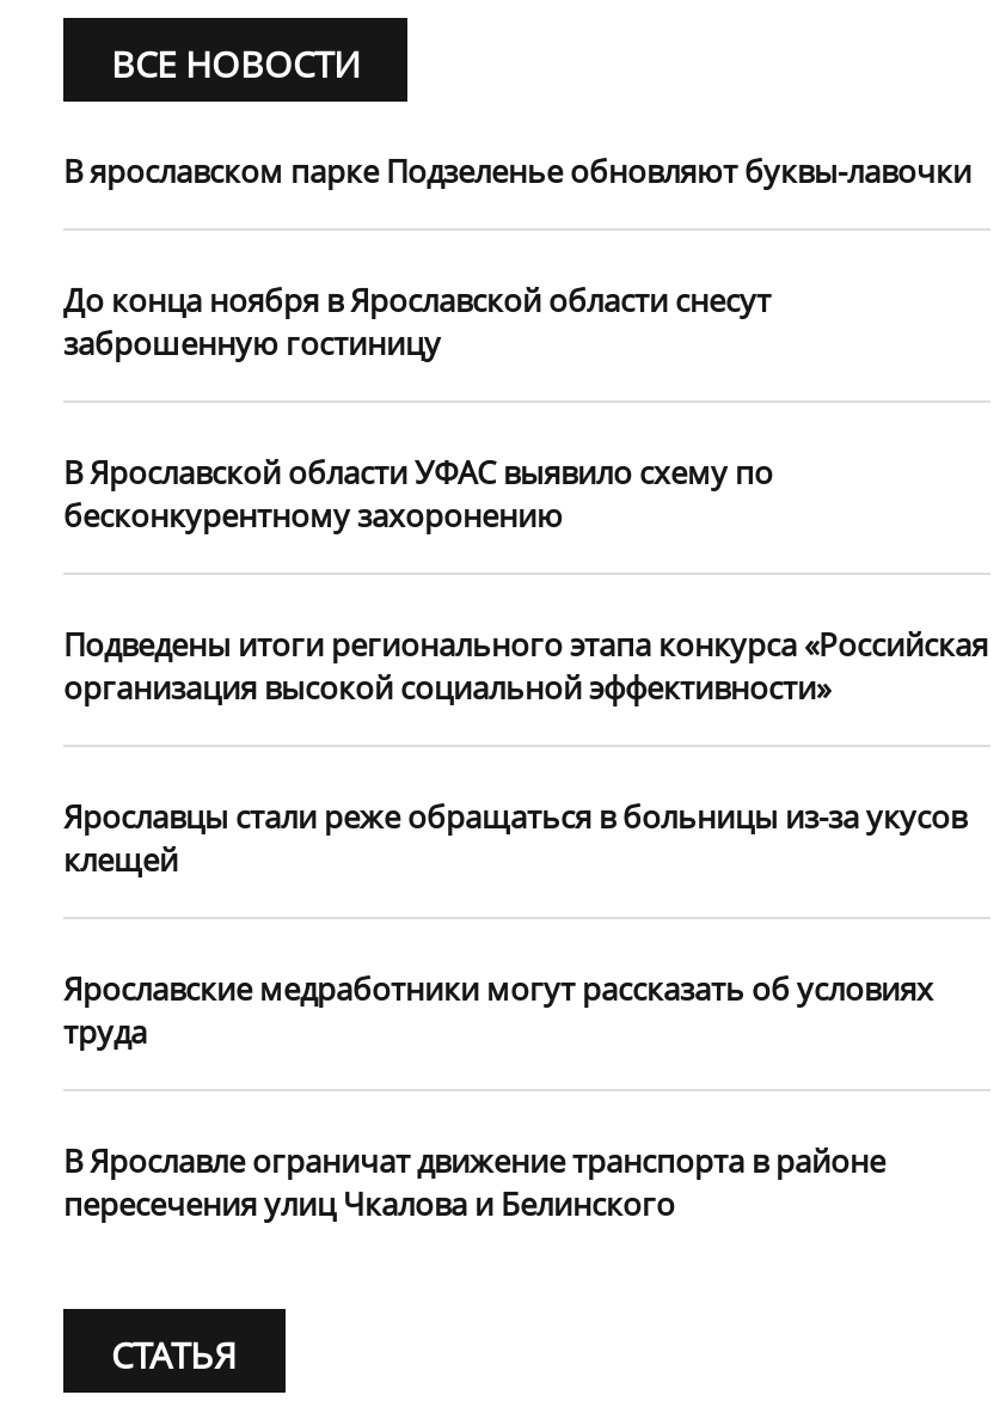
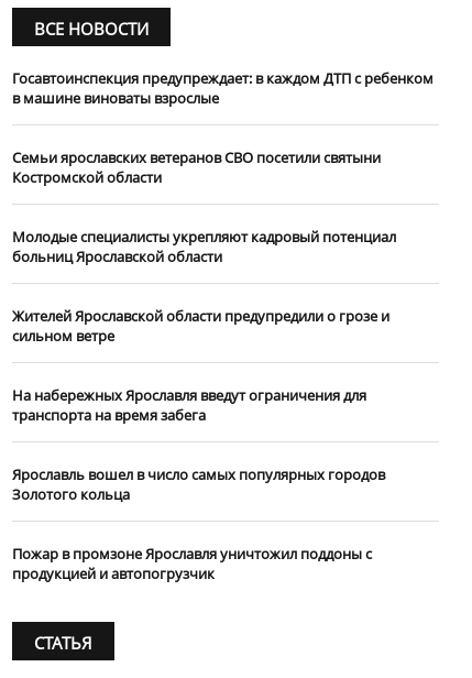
[63,149,971,192] В ярославском парке Подзеленье обновляют буквы-лавочки -> [12,68,433,108] Госавтоинспекция предупреждает: в каждом ДТП с ребенком | в машине виноваты взрослые
[63,278,771,364] До конца ноября в Ярославской области снесут | заброшенную гостиницу -> [12,147,381,187] Семьи ярославских ветеранов СВО посетили святыни | Костромской области
[63,450,773,536] В Ярославской области УФАС выявило схему по | бесконкурентному захоронению -> [12,227,396,266] Молодые специалисты укрепляют кадровый потенциал | больниц Ярославской области
[63,622,988,708] Подведены итоги регионального этапа конкурса «Российская | организация высокой социальной эффективности» -> [12,306,389,345] Жителей Ярославской области предупредили о грозе и | сильном ветре
[63,794,967,881] Ярославцы стали реже обращаться в больницы из-за укусов | клещей -> [12,385,366,425] На набережных Ярославля введут ограничения для | транспорта на время забега
[63,967,933,1053] Ярославские медработники могут рассказать об условиях | труда -> [12,464,385,504] Ярославль вошел в число самых популярных городов | Золотого кольца
[63,1139,885,1225] В Ярославле ограничат движение транспорта в районе | пересечения улиц Чкалова и Белинского -> [12,544,372,583] Пожар в промзоне Ярославля уничтожил поддоны с | продукцией и автопогрузчик

